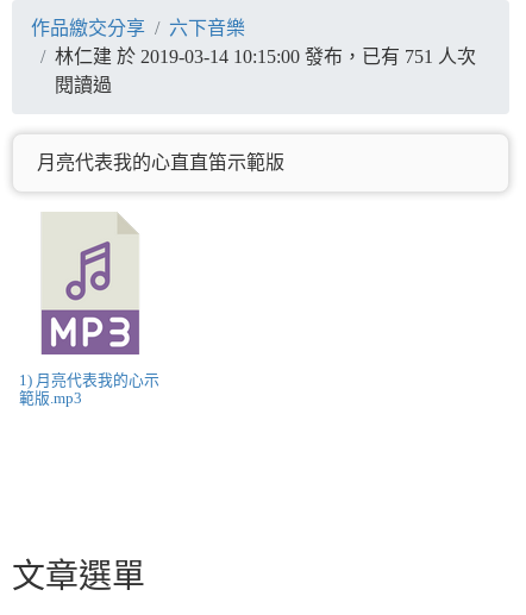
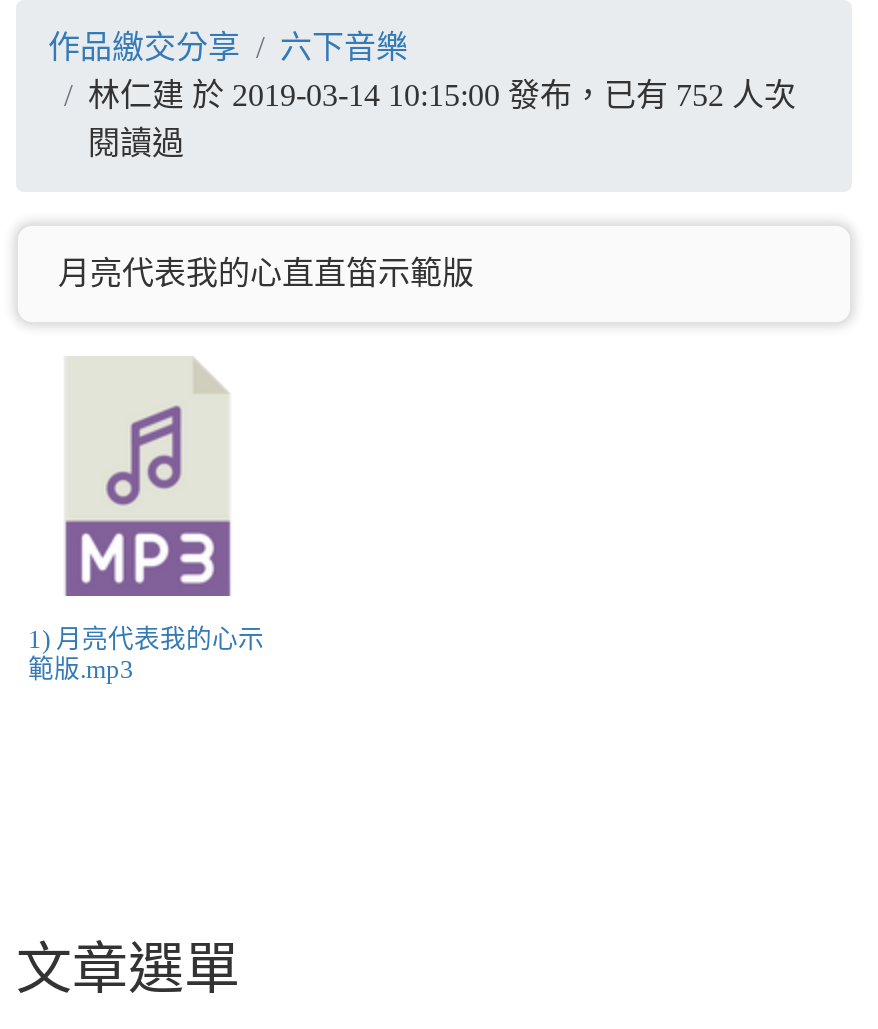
[55,46,476,67] 林仁建 於 2019-03-14 10:15:00 發布，已有 751 人次 -> [88,78,796,112] 林仁建 於 2019-03-14 10:15:00 發布，已有 752 人次

